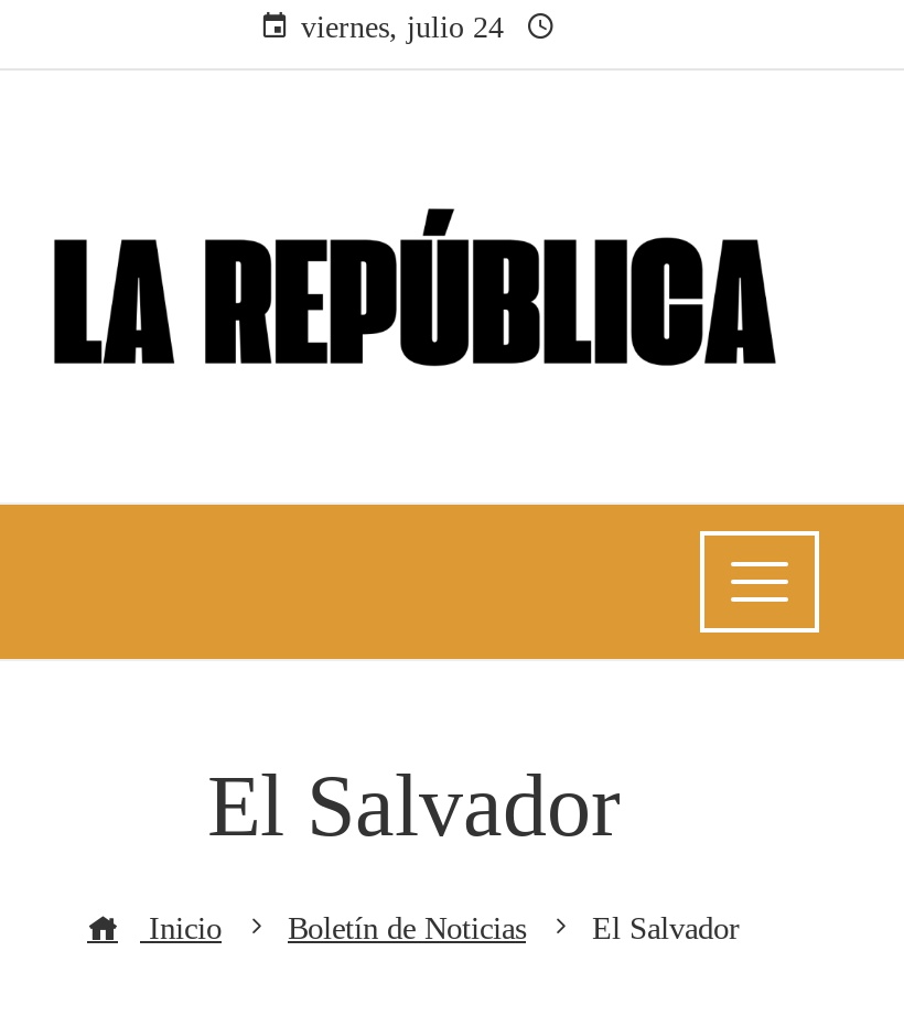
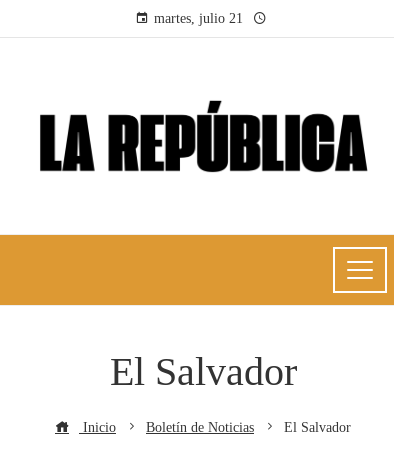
[301,11,504,44] viernes, julio 24 -> [153,11,242,26] martes, julio 21

